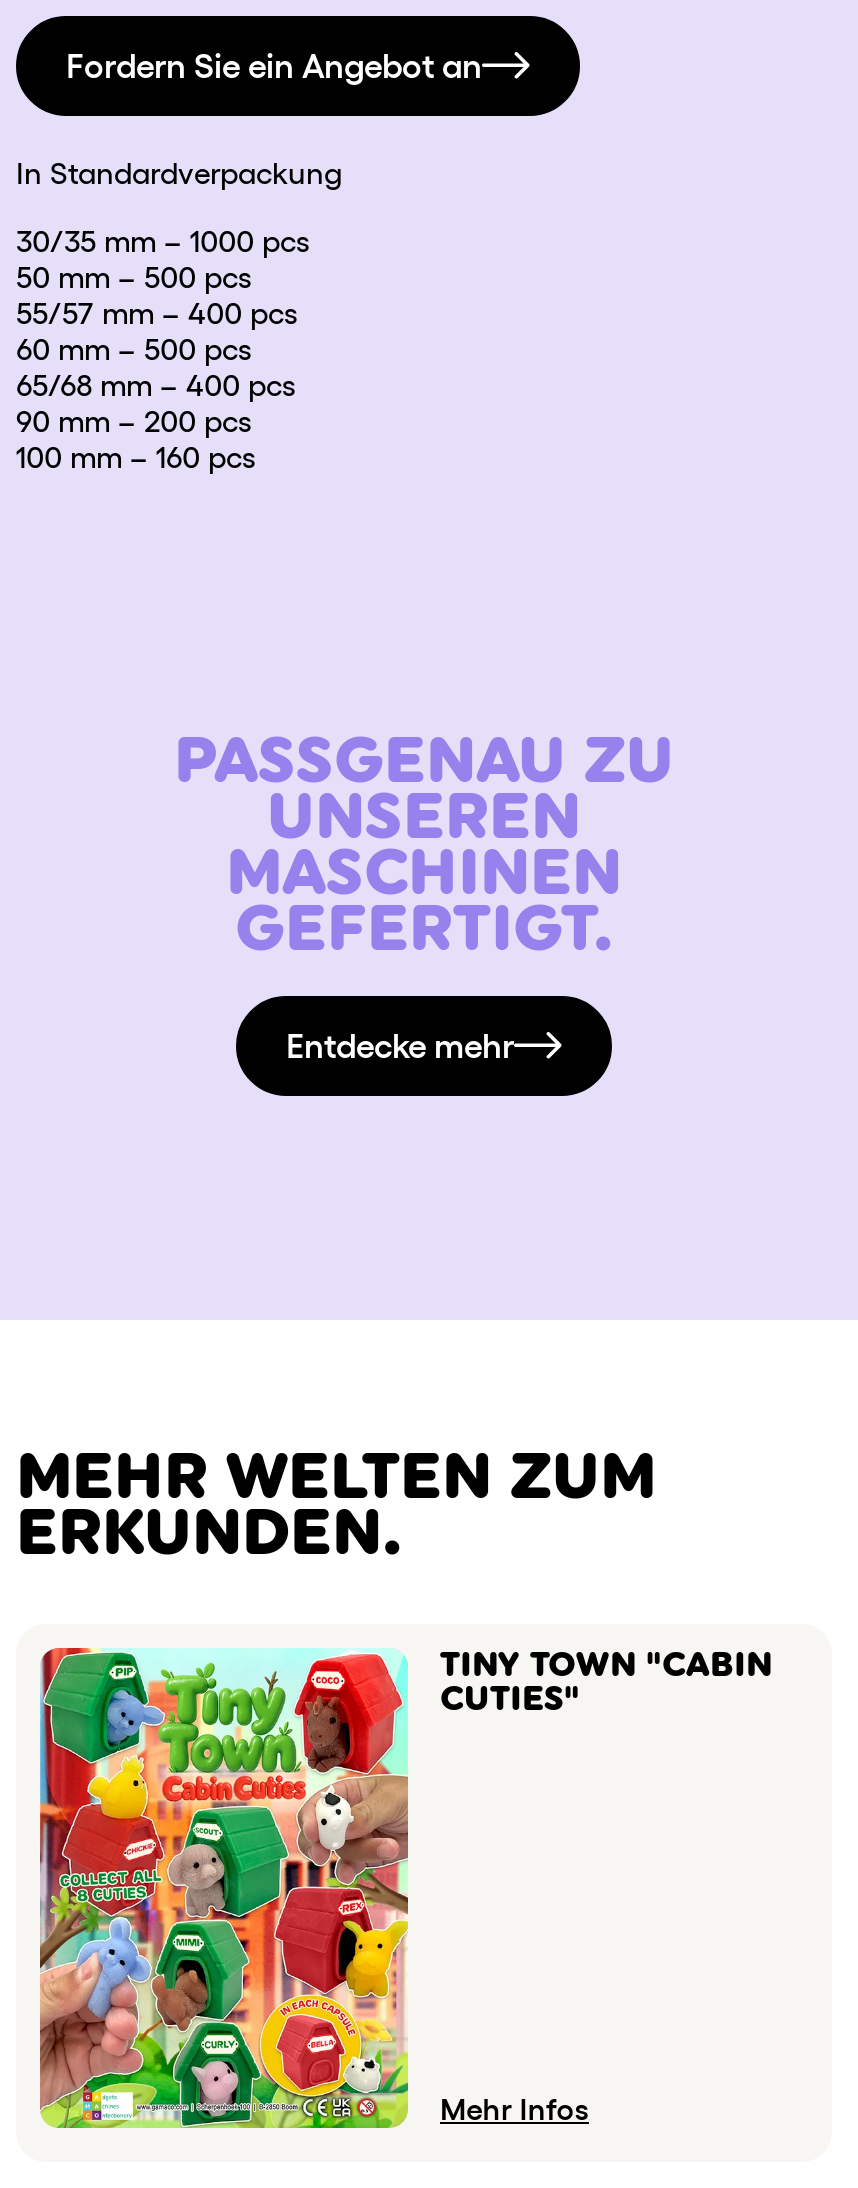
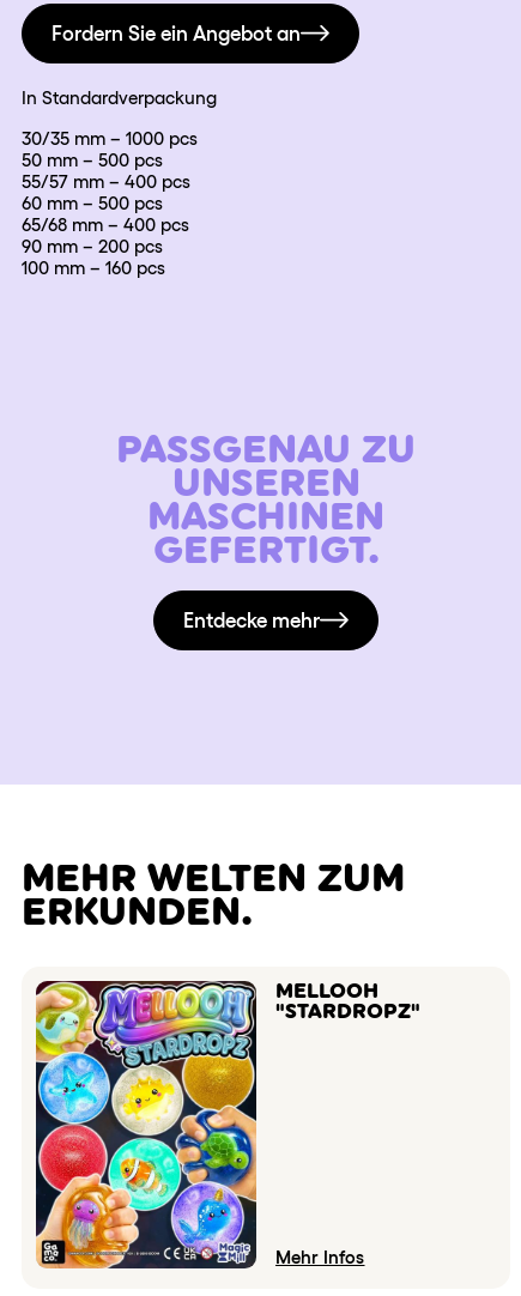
[38,1645,772,2130] [image] | TINY TOWN "CABIN | CUTIES" -> [35,979,420,1270] [image] | MELLOOH | "STARDROPZ"

